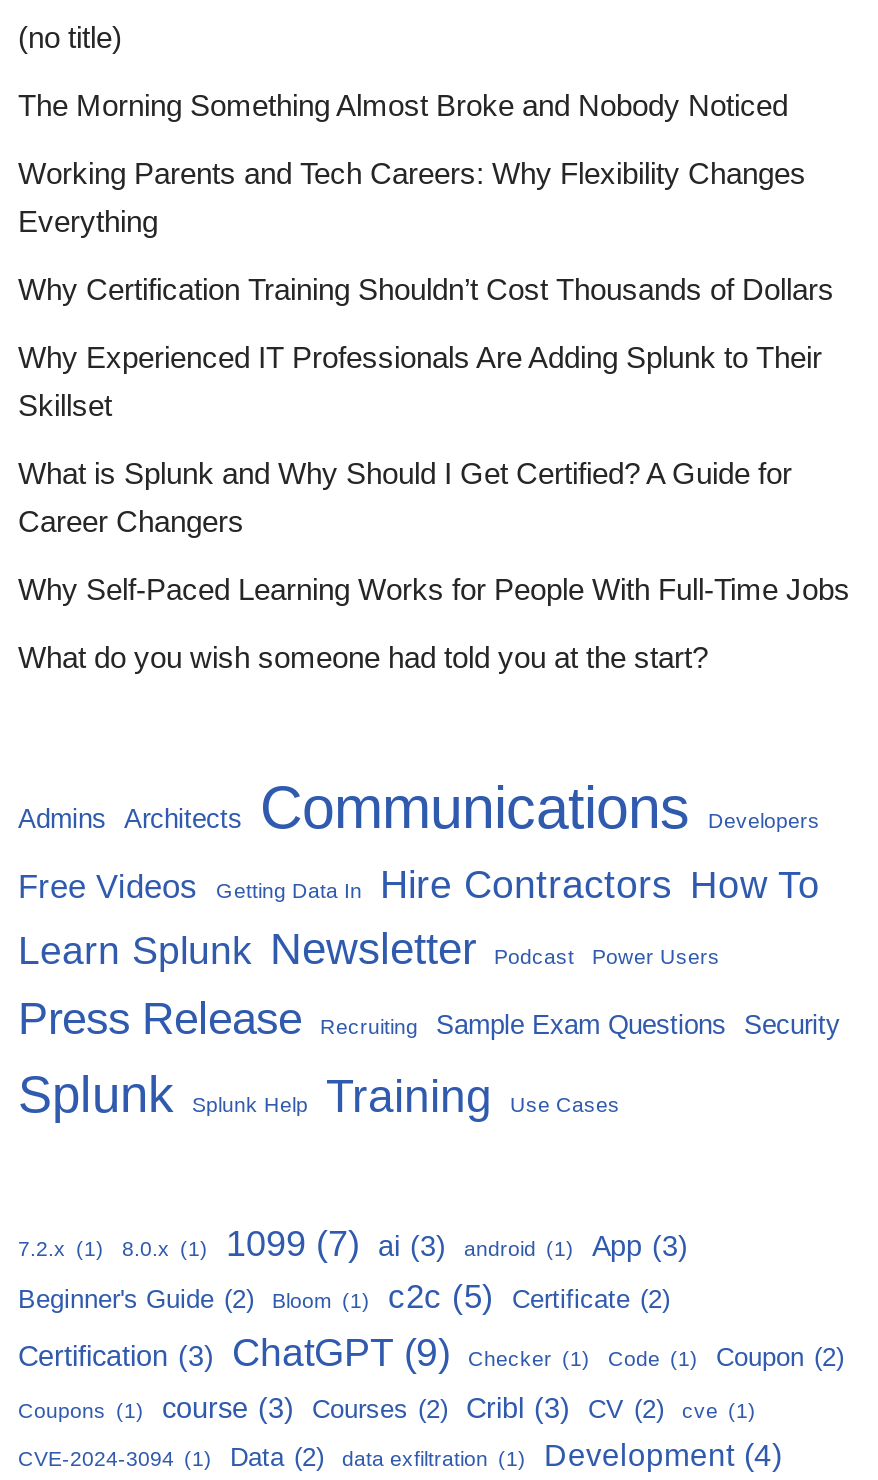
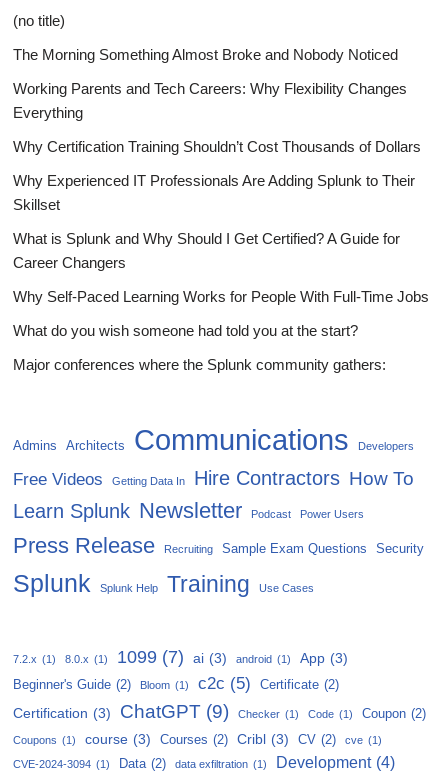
none -> [13,356,386,373] Major conferences where the Splunk community gathers:

